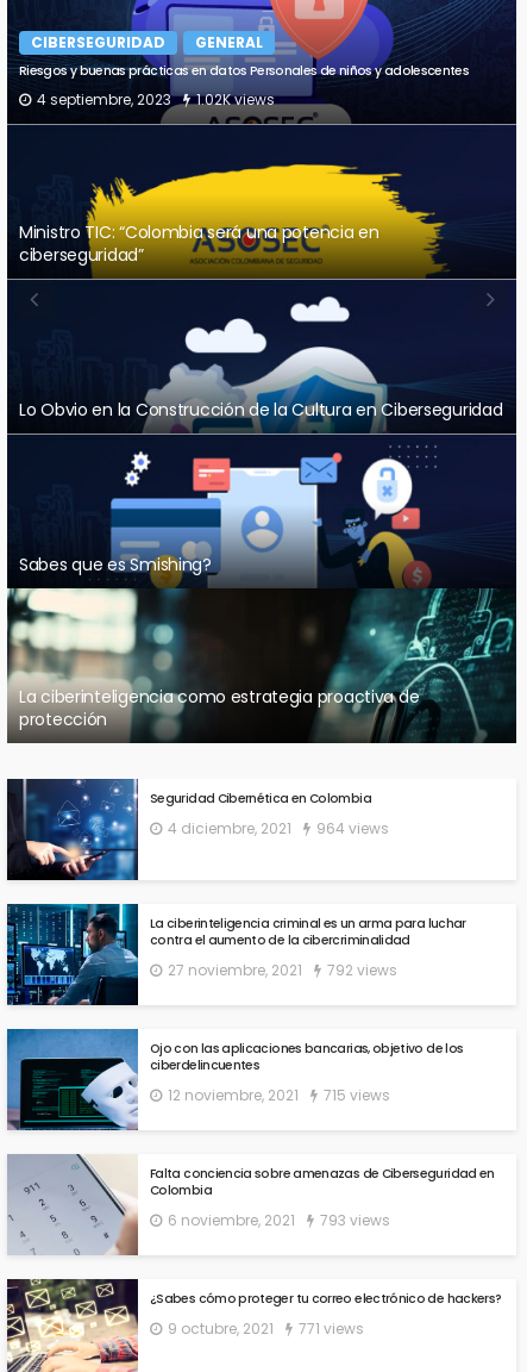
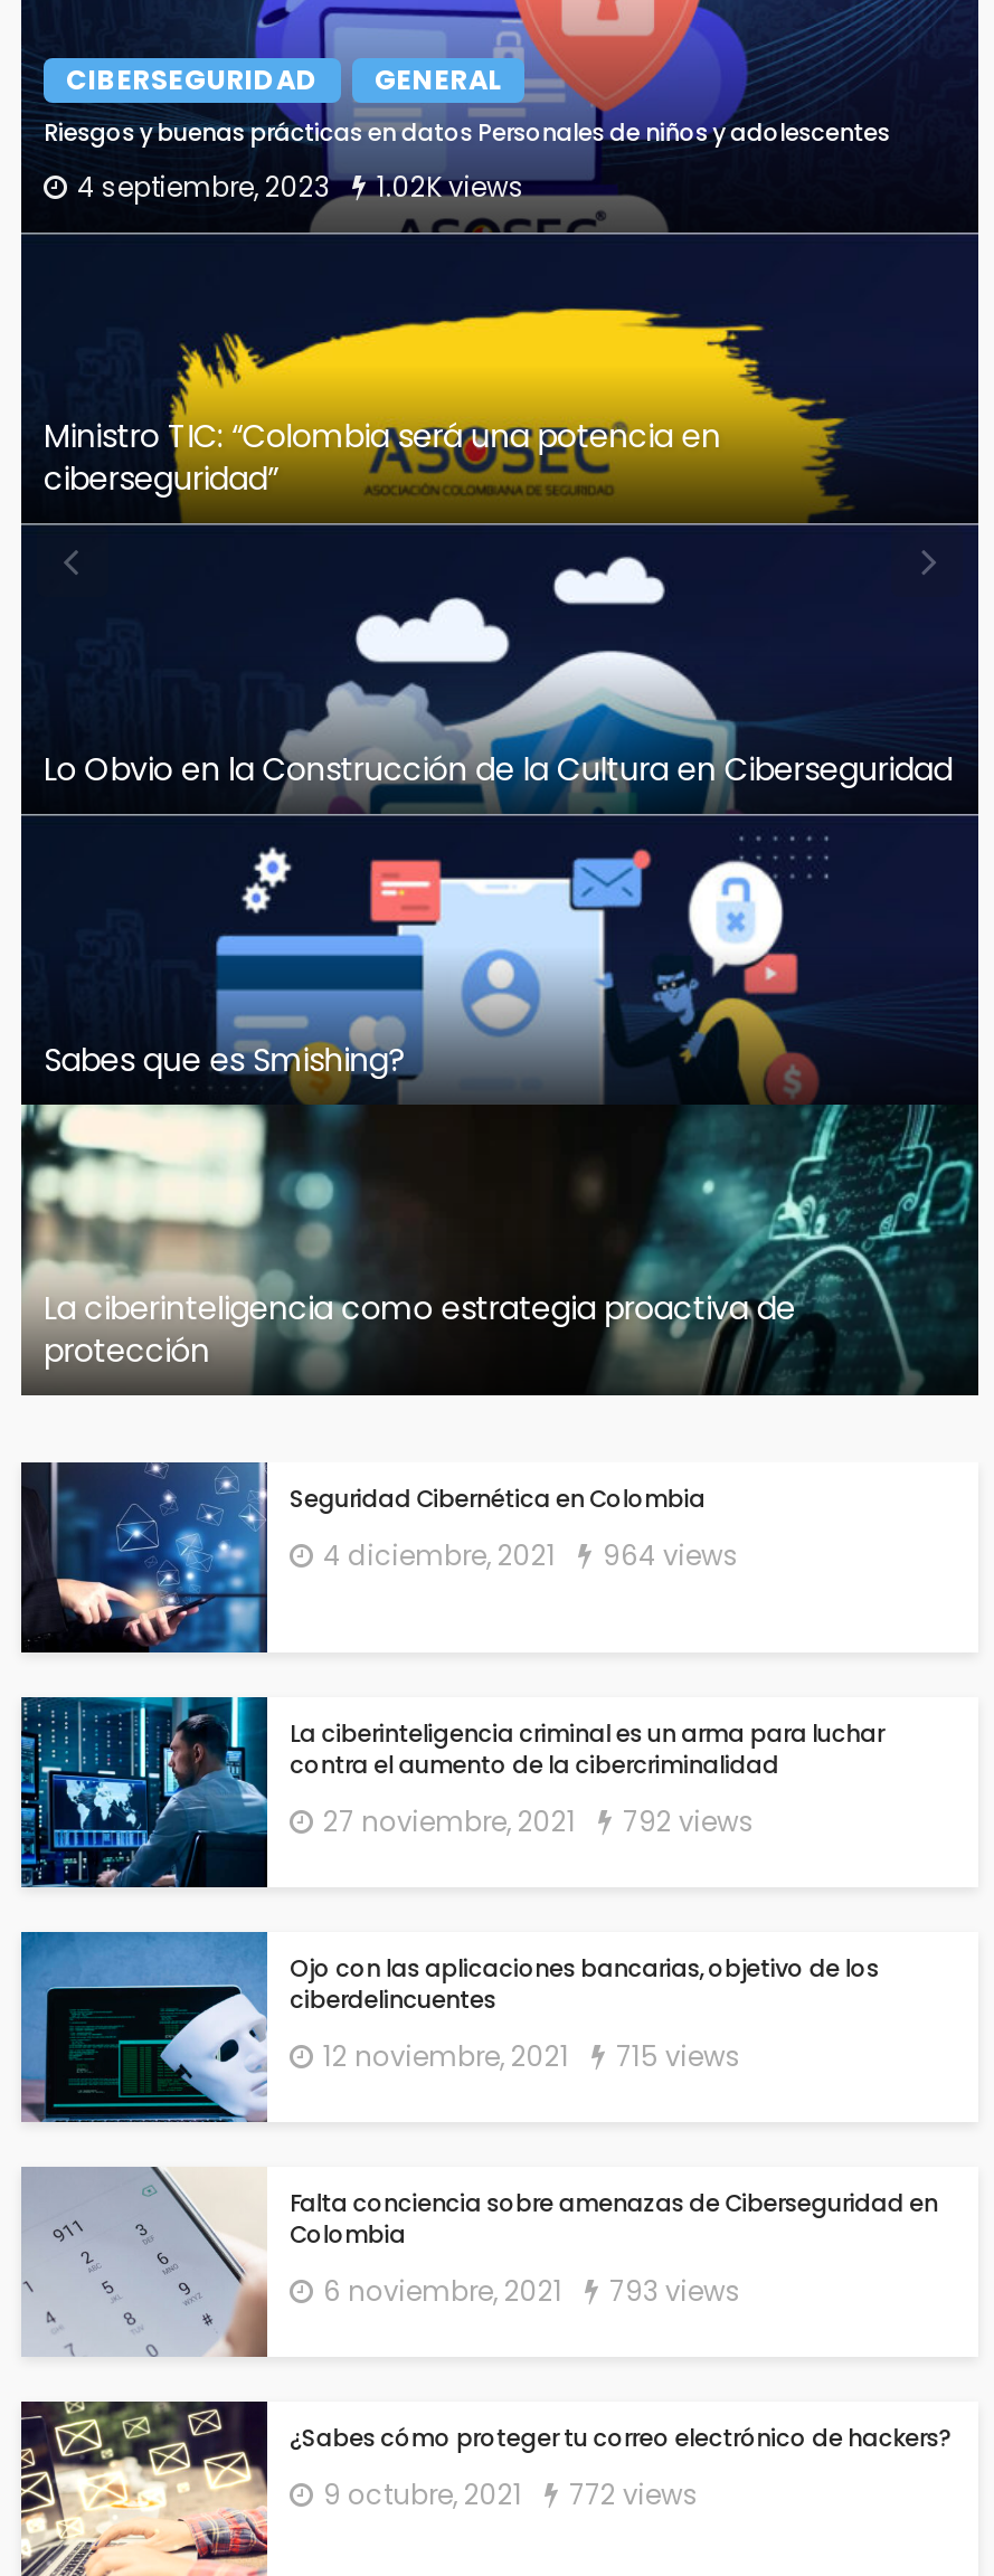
[168,1318,364,1338] 9 octubre, 2021 771 views -> [323,2475,699,2513] 9 octubre, 2021 772 views

